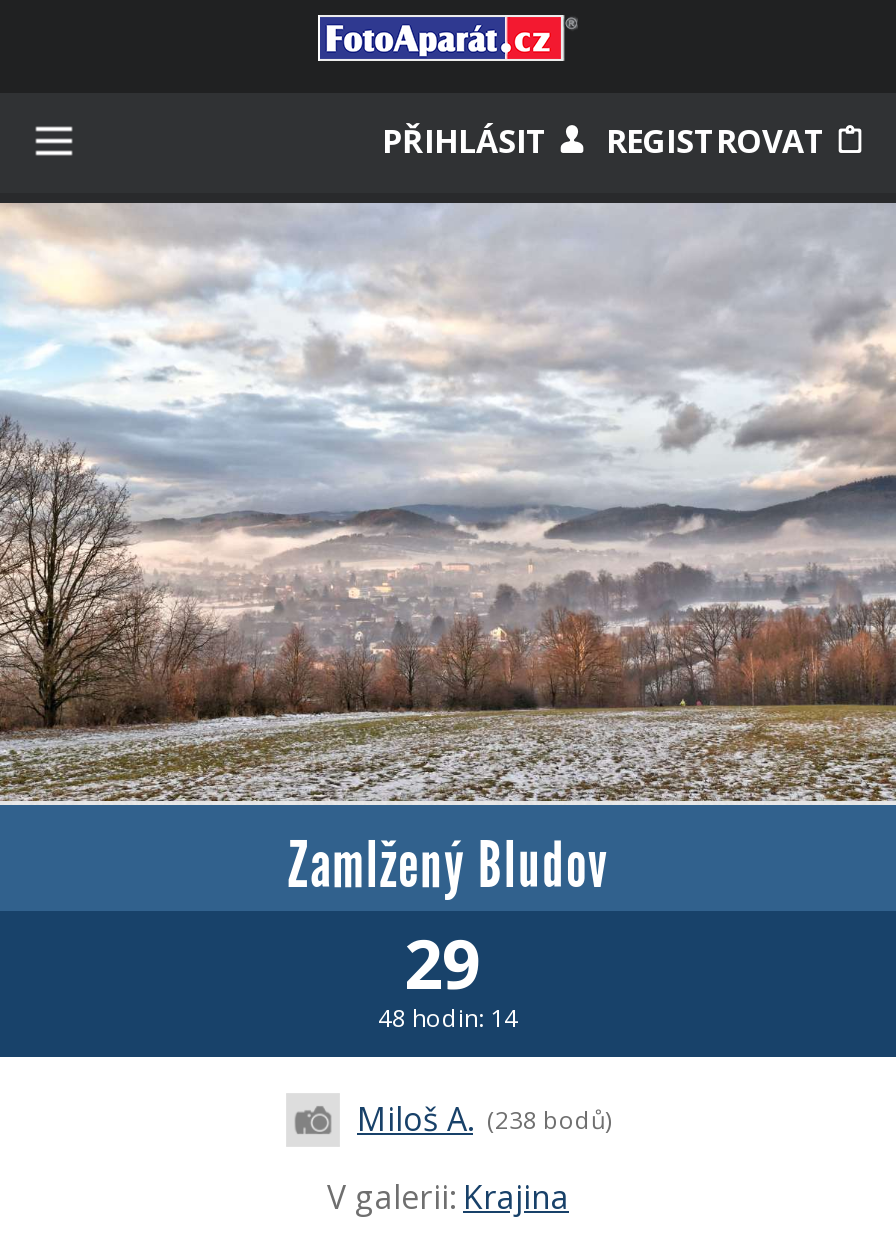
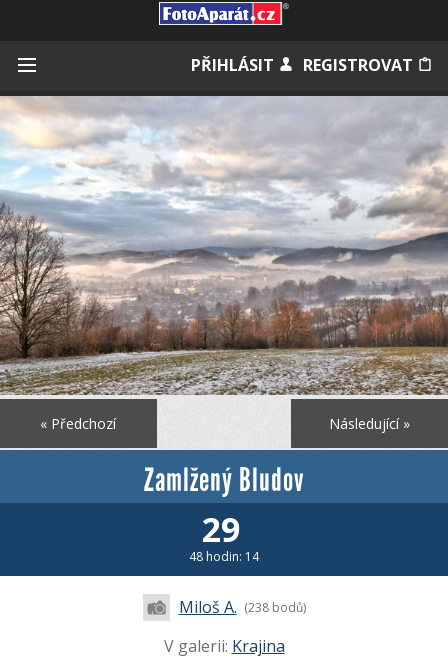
none -> [40,414,410,433] « Předchozí | Následující »

